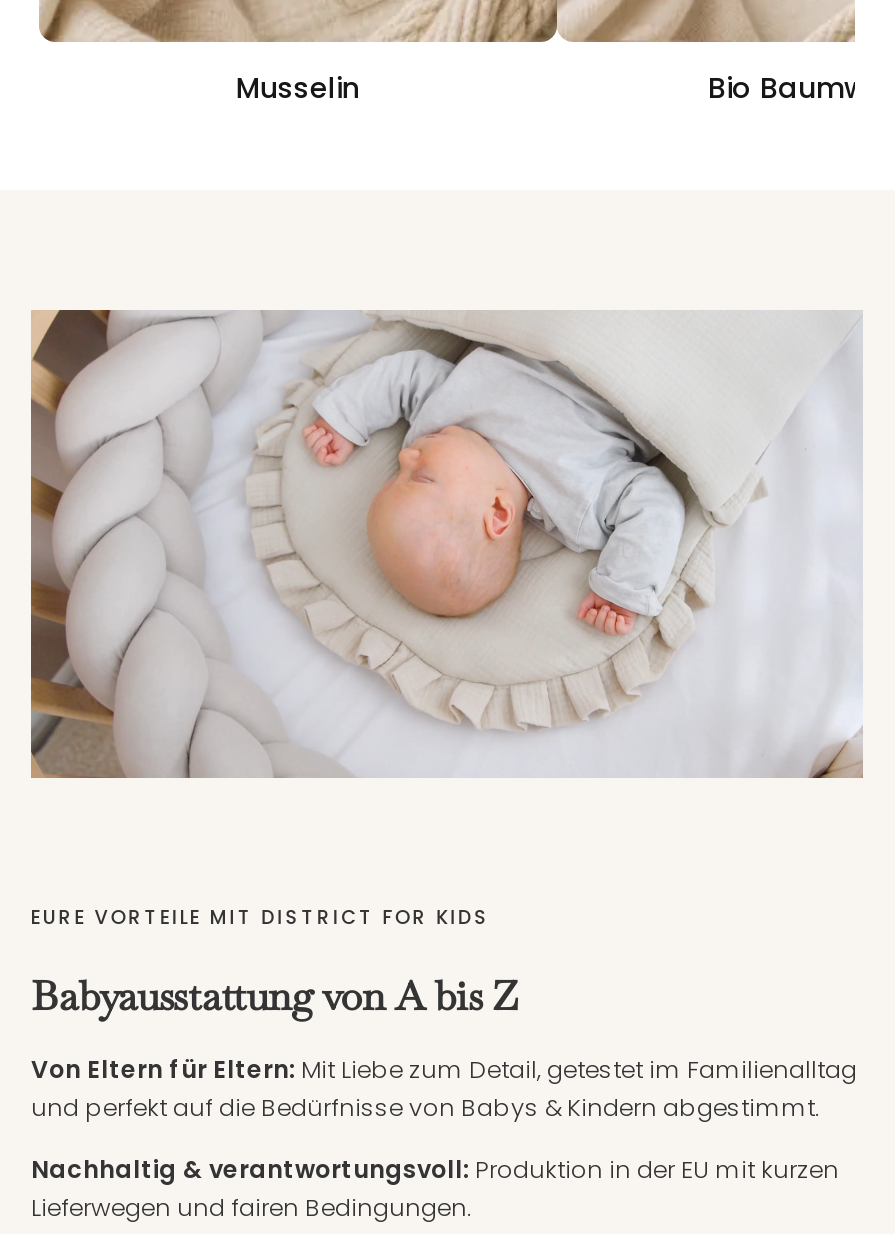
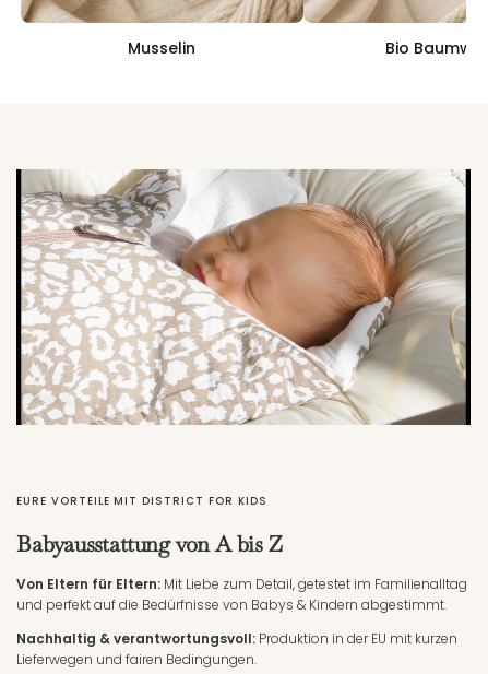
[29,308,863,780] [image] -> [15,168,472,426] [image]

